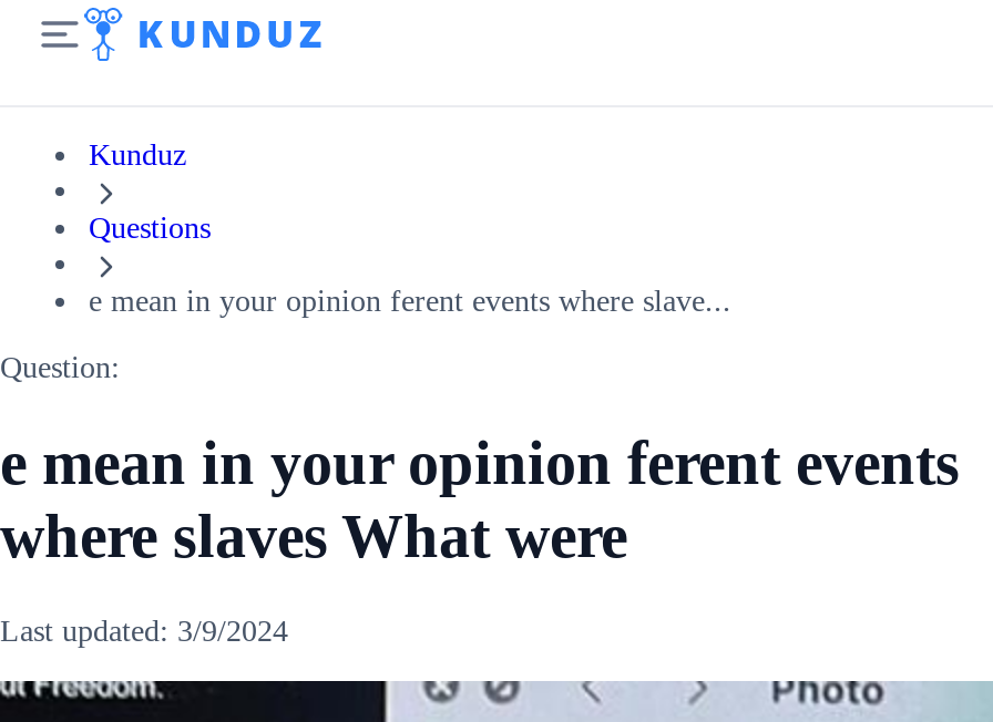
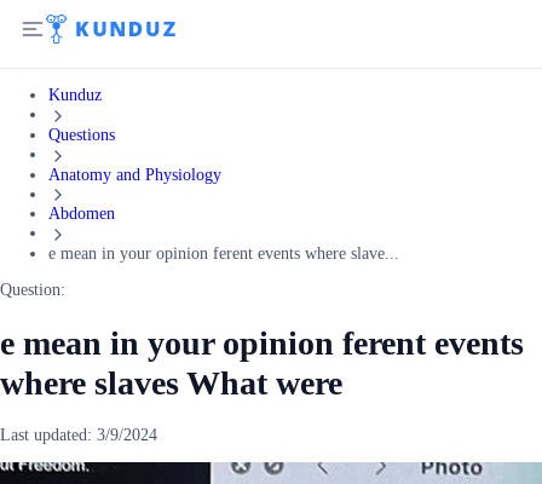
none -> [48,165,221,223] Anatomy and Physiology | Abdomen

